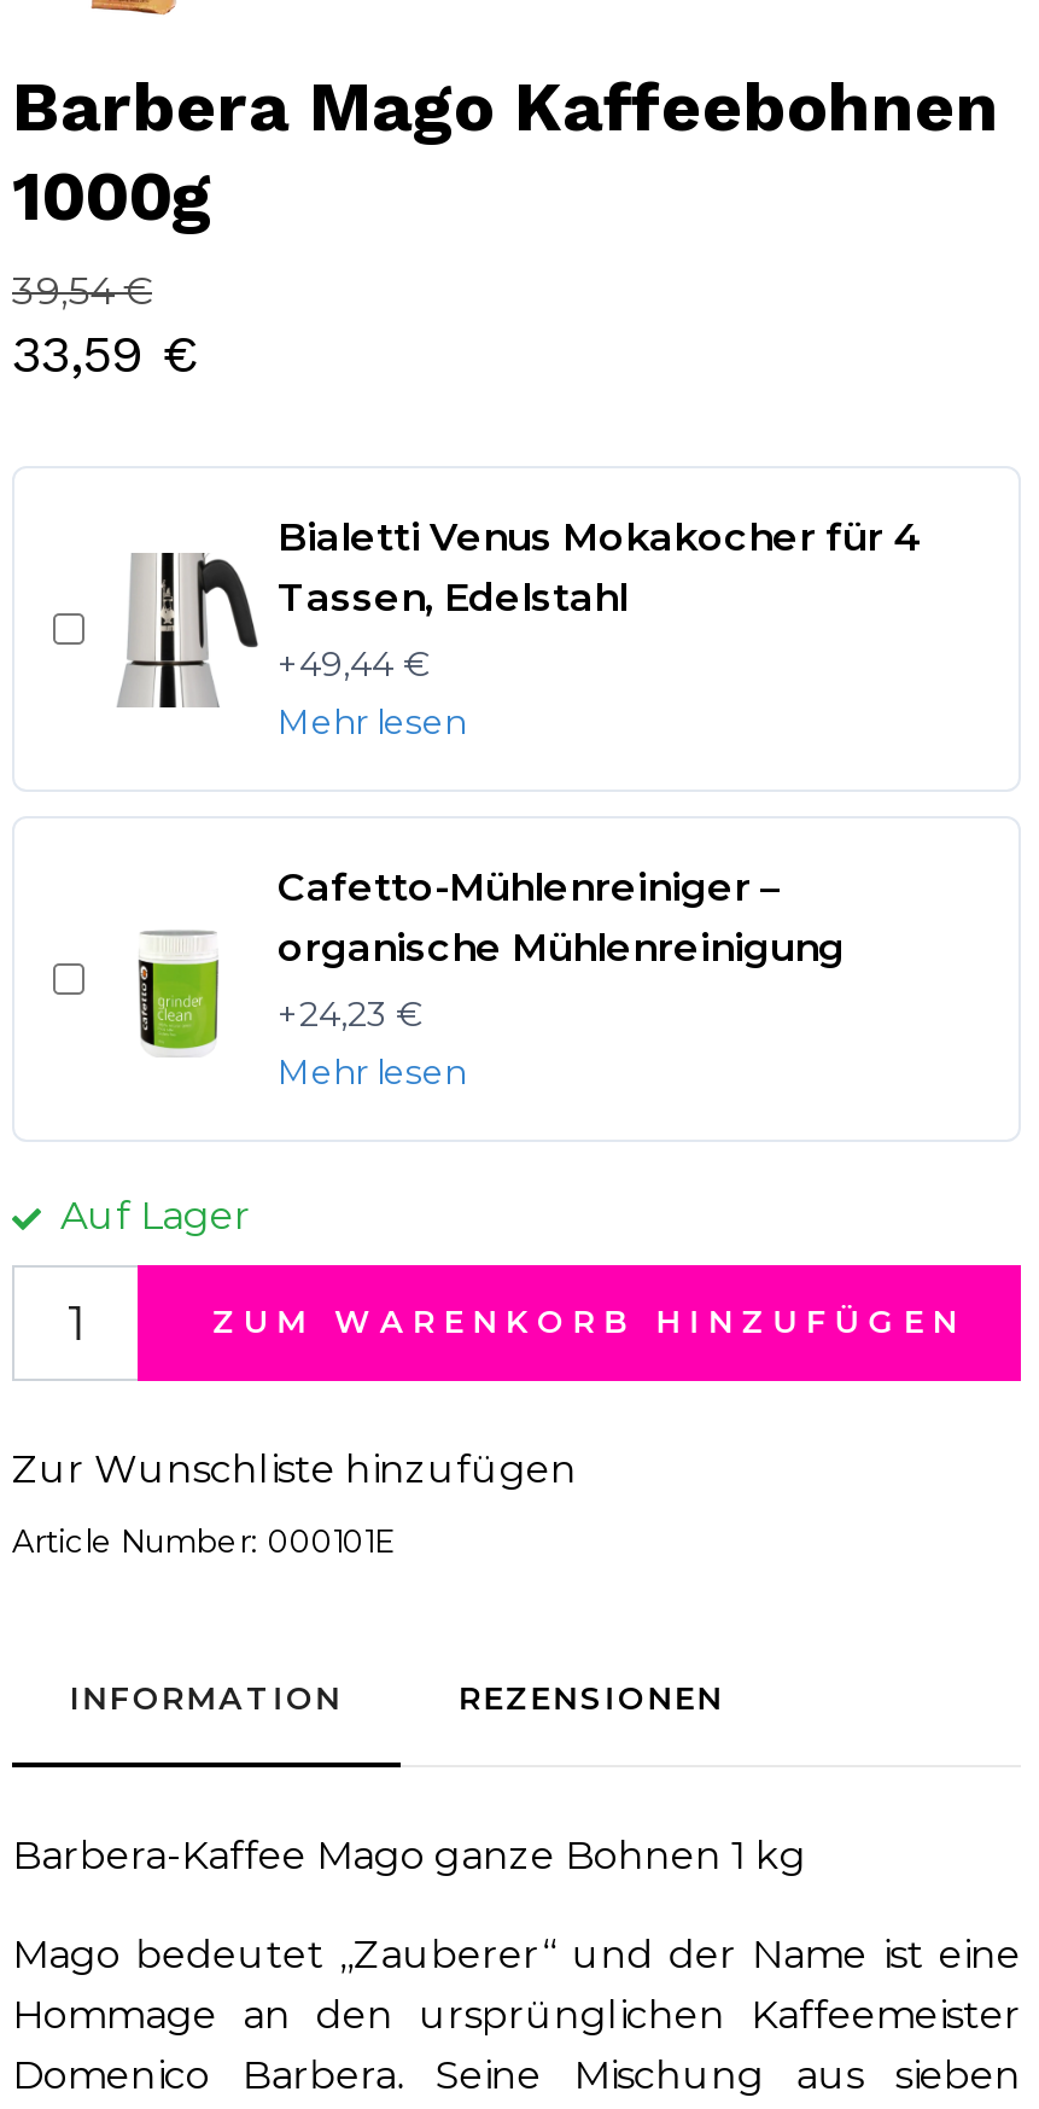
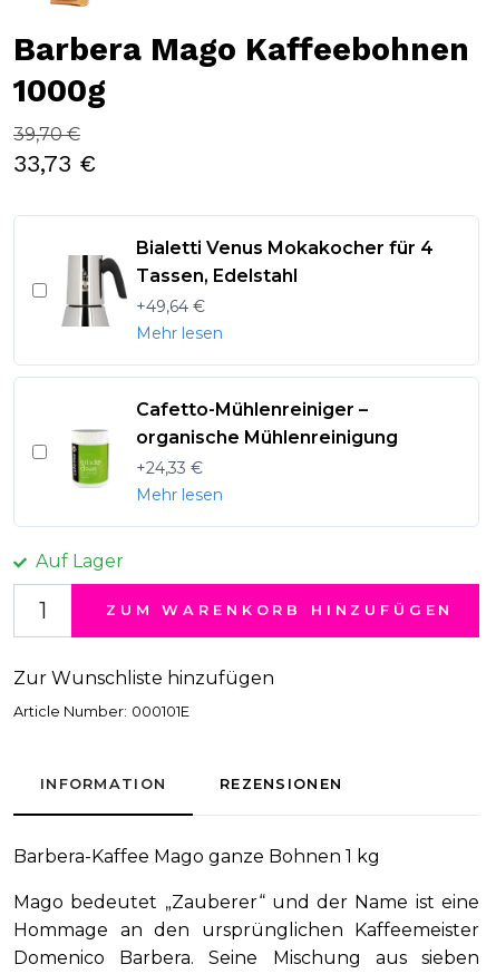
[12,268,152,314] 39,54 € -> [13,124,80,145] 39,70 €
[12,324,198,384] 33,59 € -> [13,150,96,177] 33,73 €
[278,643,430,686] +49,44 € -> [136,297,205,317] +49,64 €
[278,993,422,1036] +24,23 € -> [136,458,203,478] +24,33 €

